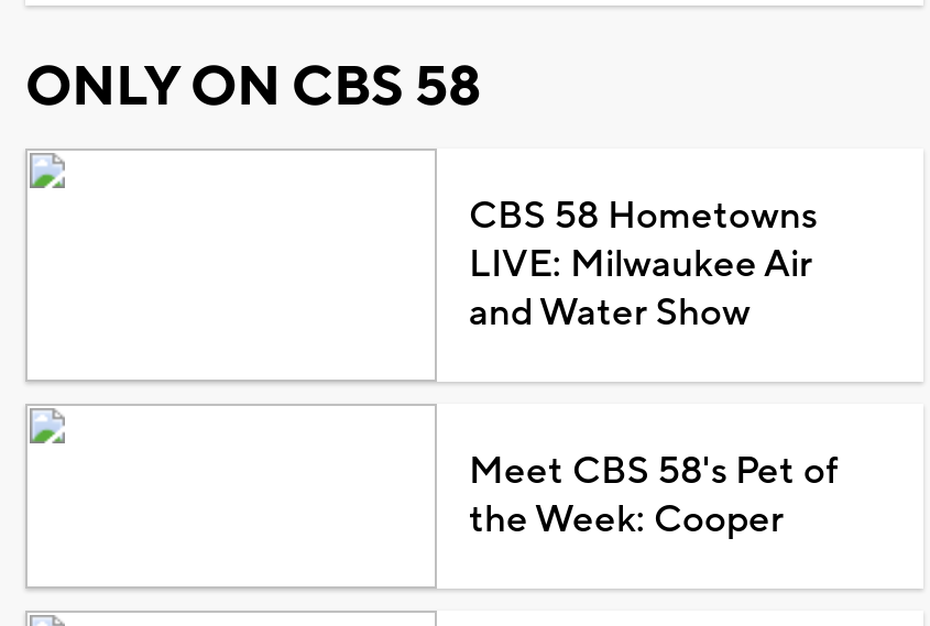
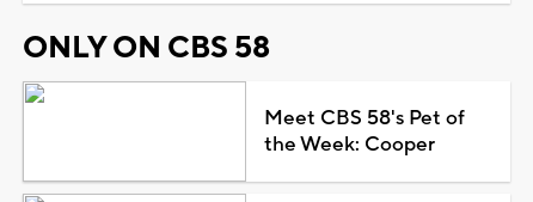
[469,192,817,337] CBS 58 Hometowns | LIVE: Milwaukee Air | and Water Show -> none

